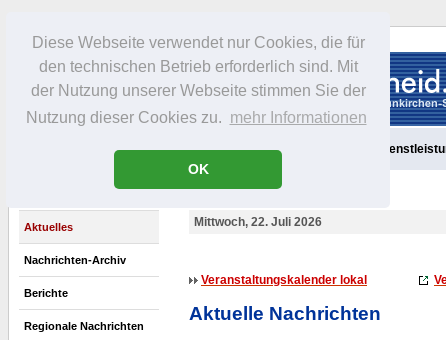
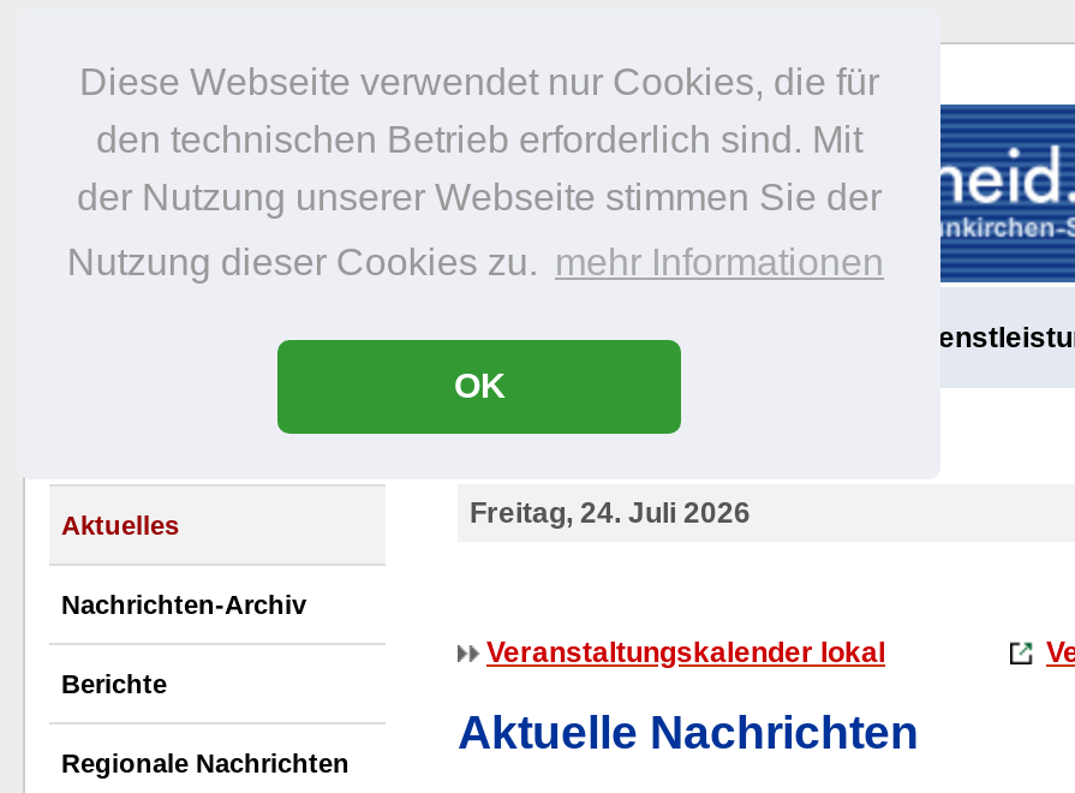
[194,215,322,229] Mittwoch, 22. Juli 2026 -> [470,496,751,530] Freitag, 24. Juli 2026

